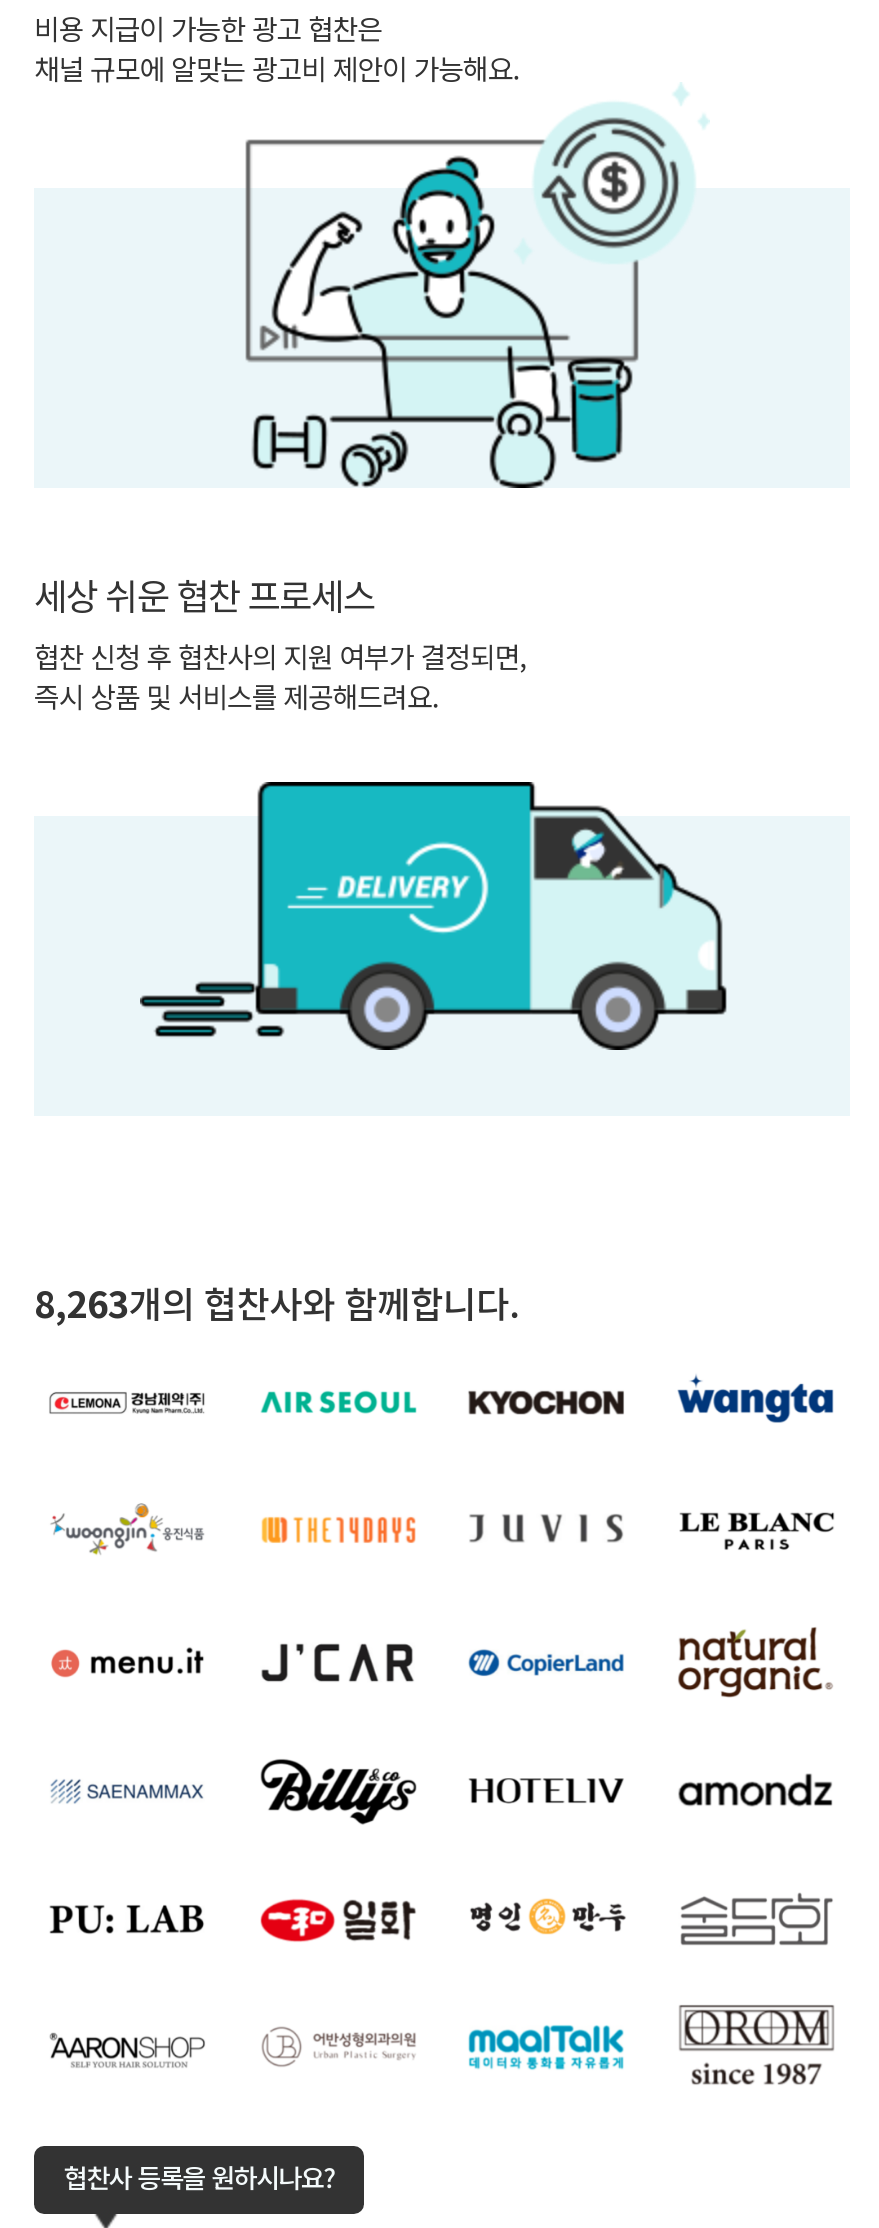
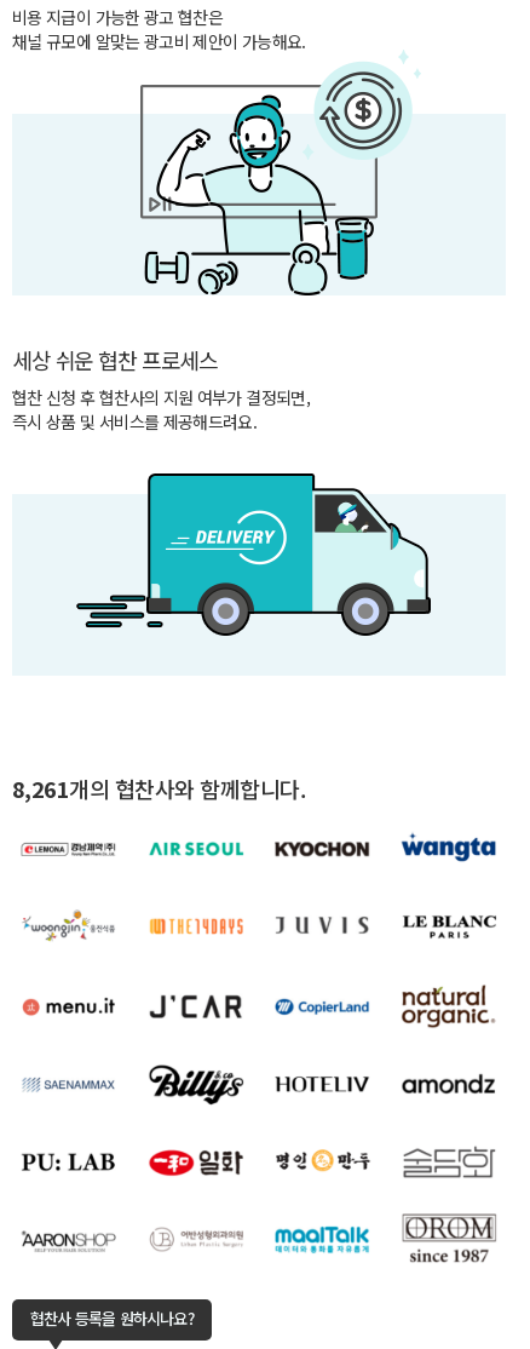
[34,1275,518,1327] 8,263개의 협찬사와 함께합니다. -> [12,772,305,804] 8,261개의 협찬사와 함께합니다.

